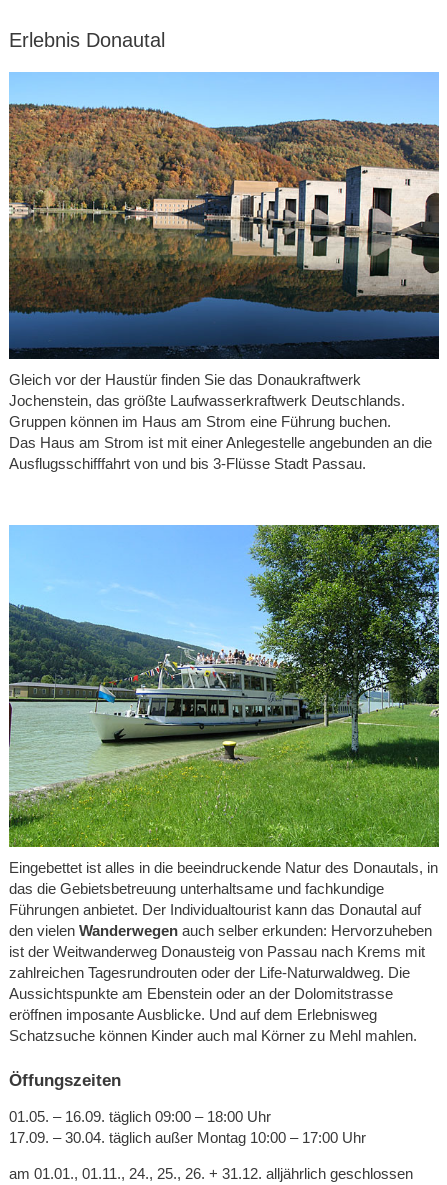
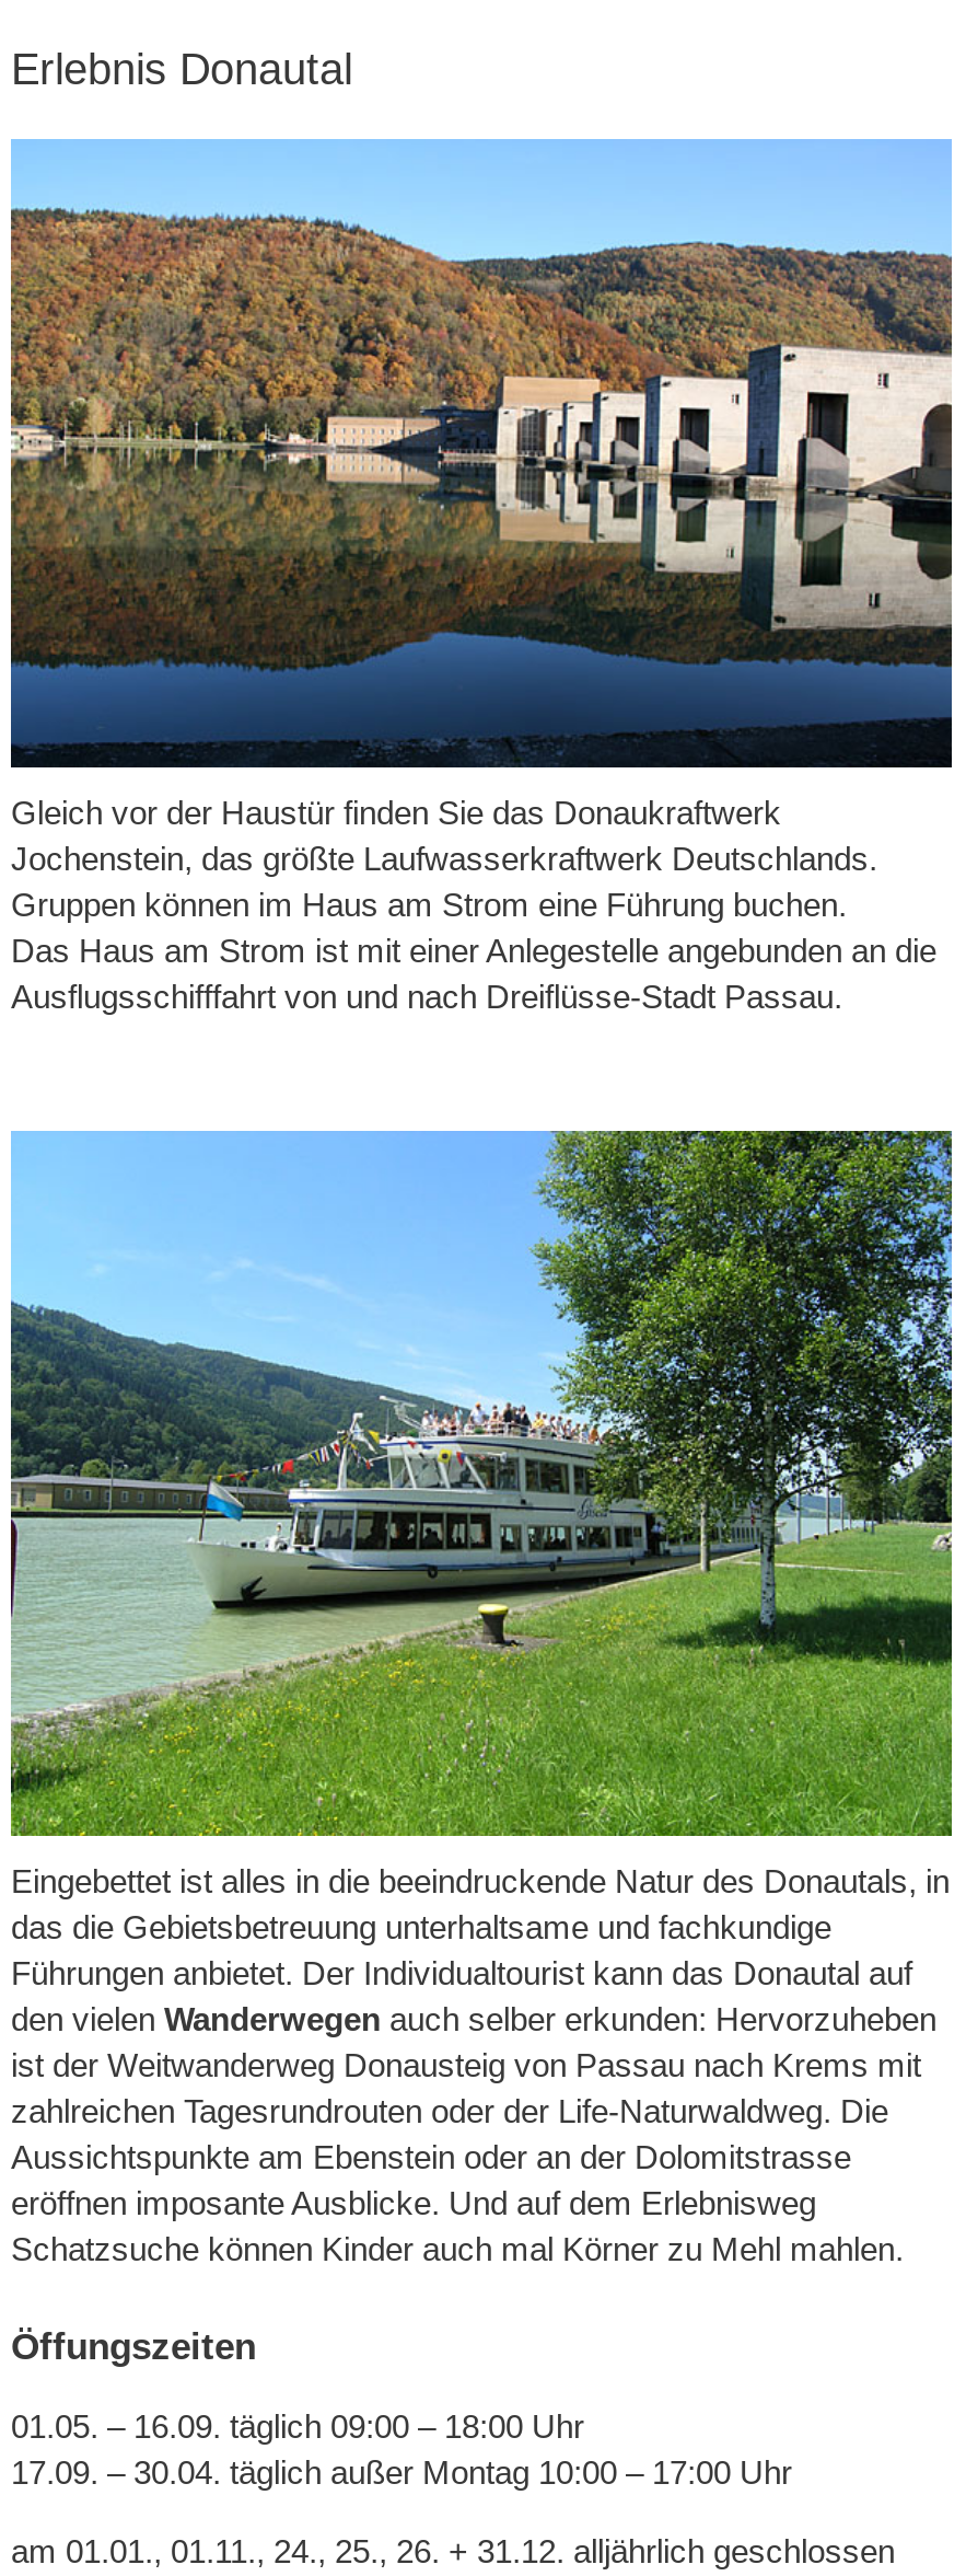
[9,455,366,472] Ausflugsschifffahrt von und bis 3-Flüsse Stadt Passau. -> [11,977,842,1014] Ausflugsschifffahrt von und nach Dreiflüsse-Stadt Passau.

